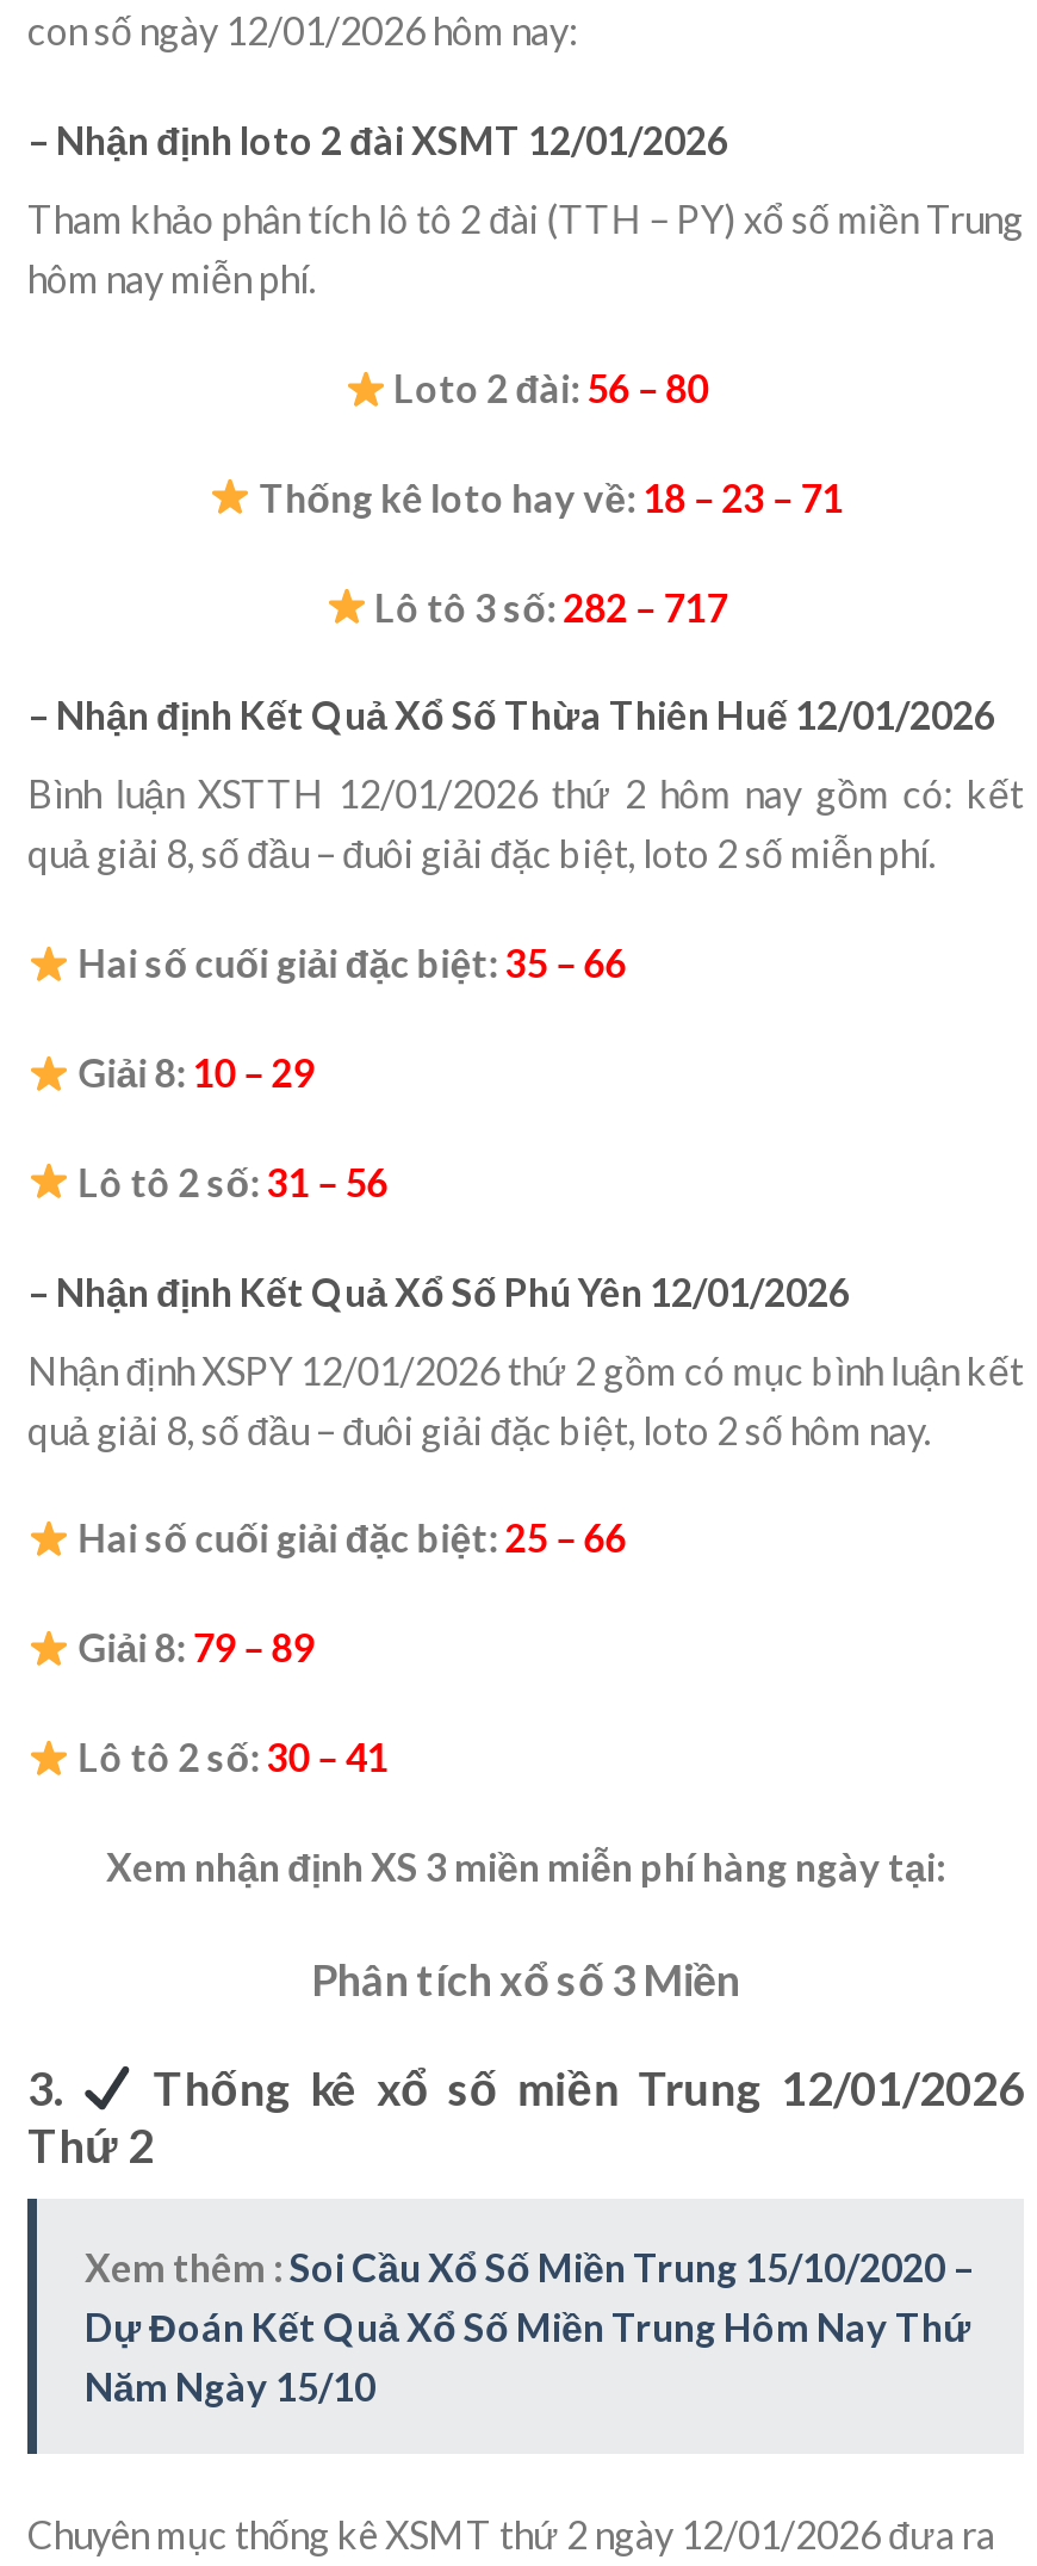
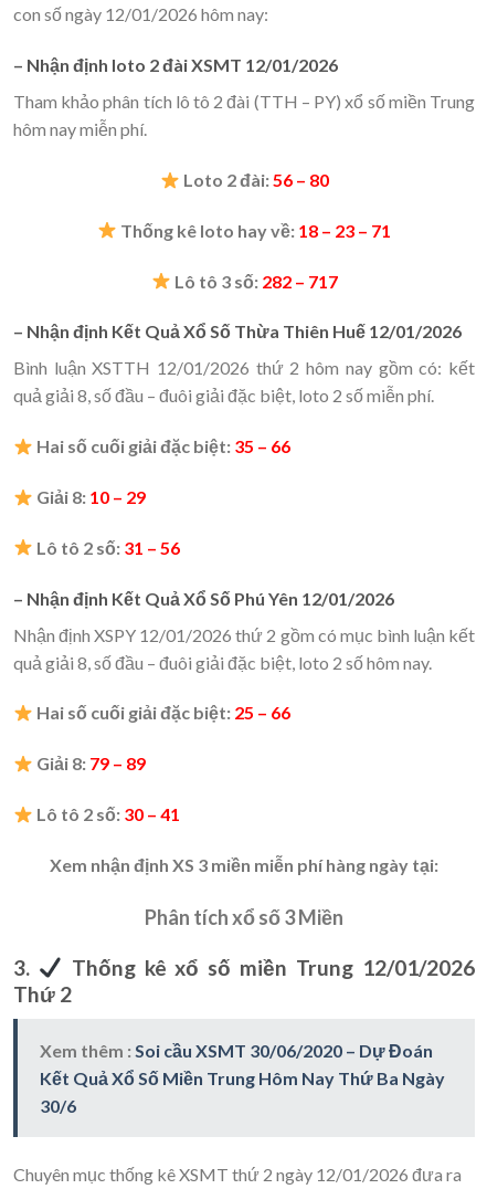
[85,2244,974,2409] Xem thêm : Soi Cầu Xổ Số Miền Trung 15/10/2020 – | Dự Đoán Kết Quả Xổ Số Miền Trung Hôm Nay Thứ | Năm Ngày 15/10 -> [40,1040,445,1116] Xem thêm : Soi cầu XSMT 30/06/2020 – Dự Đoán | Kết Quả Xổ Số Miền Trung Hôm Nay Thứ Ba Ngày | 30/6

